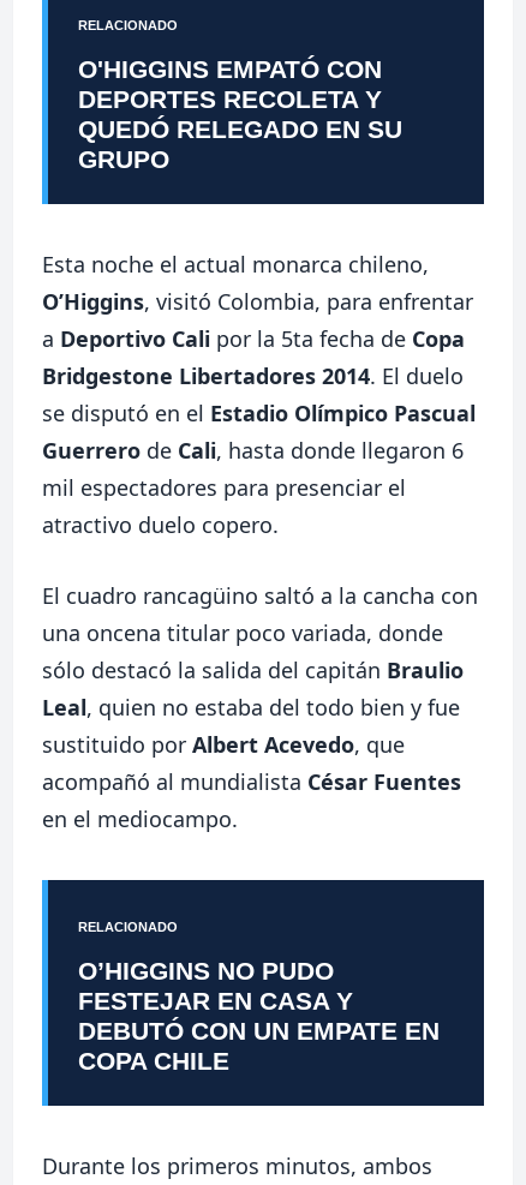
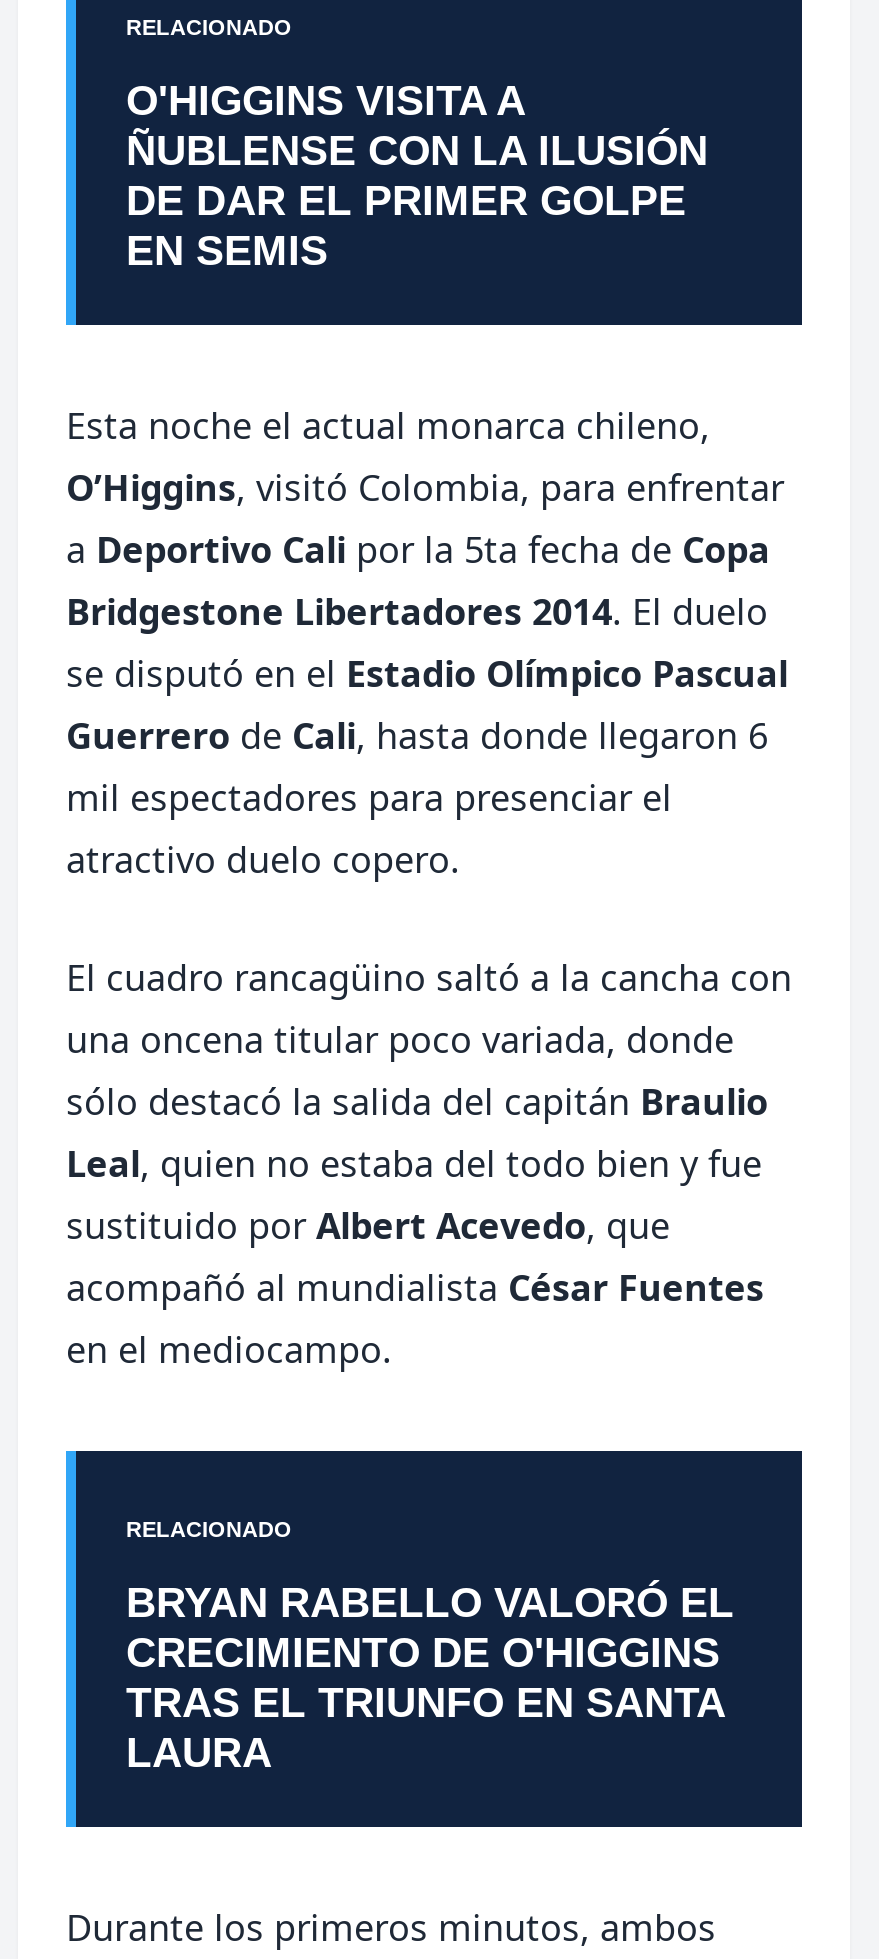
[78,55,402,172] O'HIGGINS EMPATÓ CON | DEPORTES RECOLETA Y | QUEDÓ RELEGADO EN SU | GRUPO -> [126,76,708,272] O'HIGGINS VISITA A | ÑUBLENSE CON LA ILUSIÓN | DE DAR EL PRIMER GOLPE | EN SEMIS
[78,956,440,1074] O’HIGGINS NO PUDO | FESTEJAR EN CASA Y | DEBUTÓ CON UN EMPATE EN | COPA CHILE -> [126,1578,734,1774] BRYAN RABELLO VALORÓ EL | CRECIMIENTO DE O'HIGGINS | TRAS EL TRIUNFO EN SANTA | LAURA

